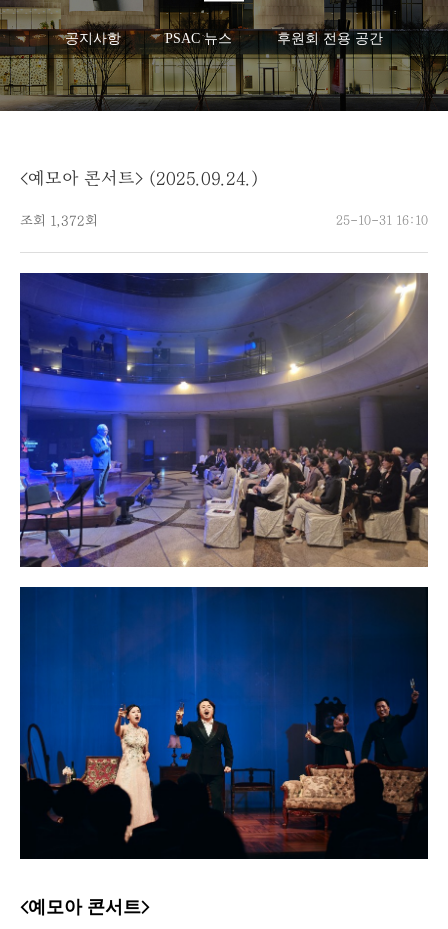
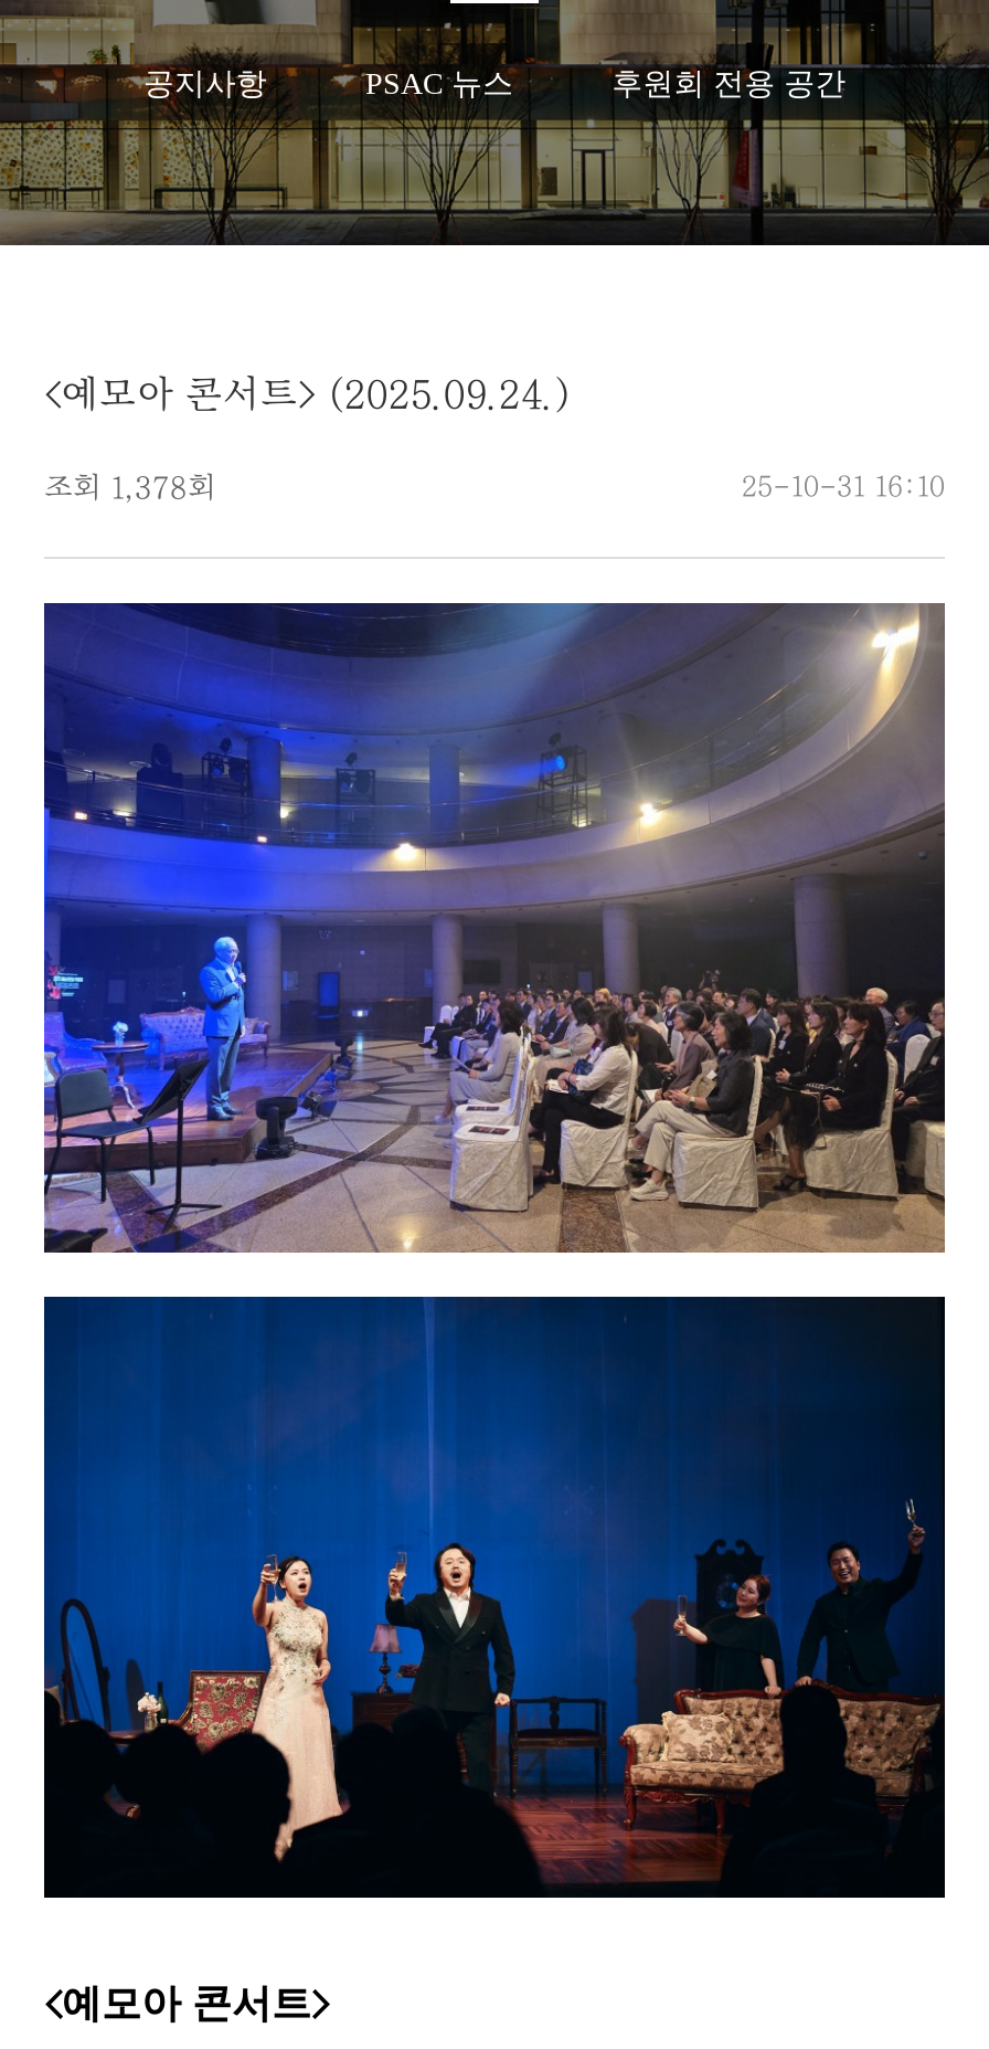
[20,214,98,228] 조회 1,372회 -> [44,474,216,505] 조회 1,378회

